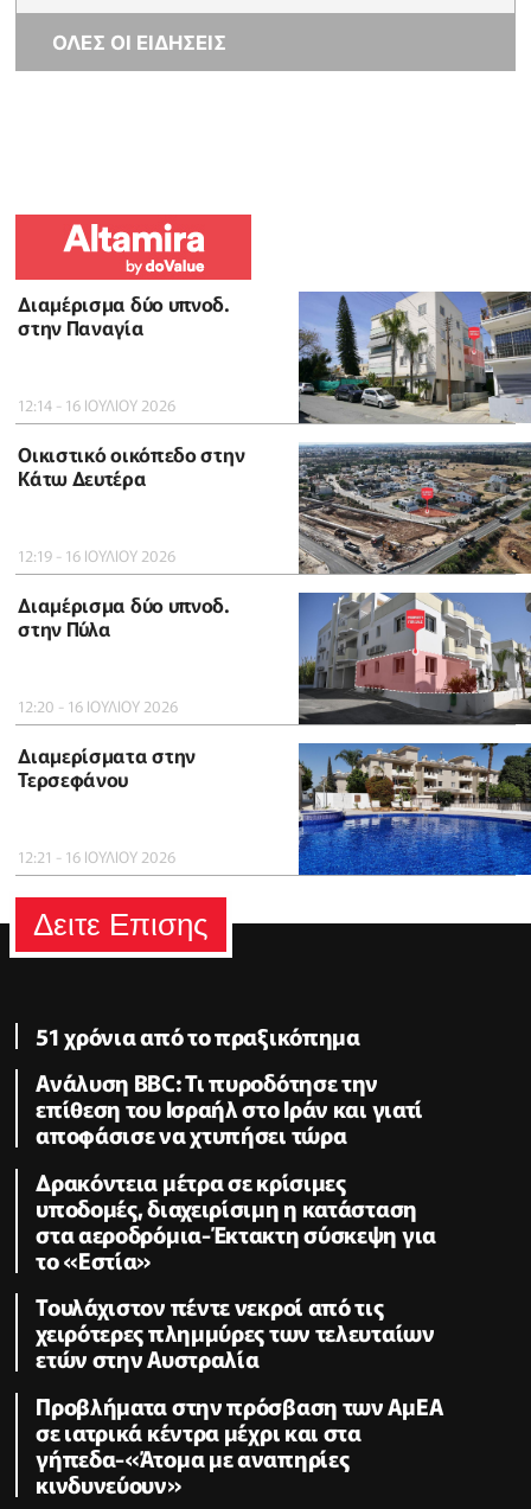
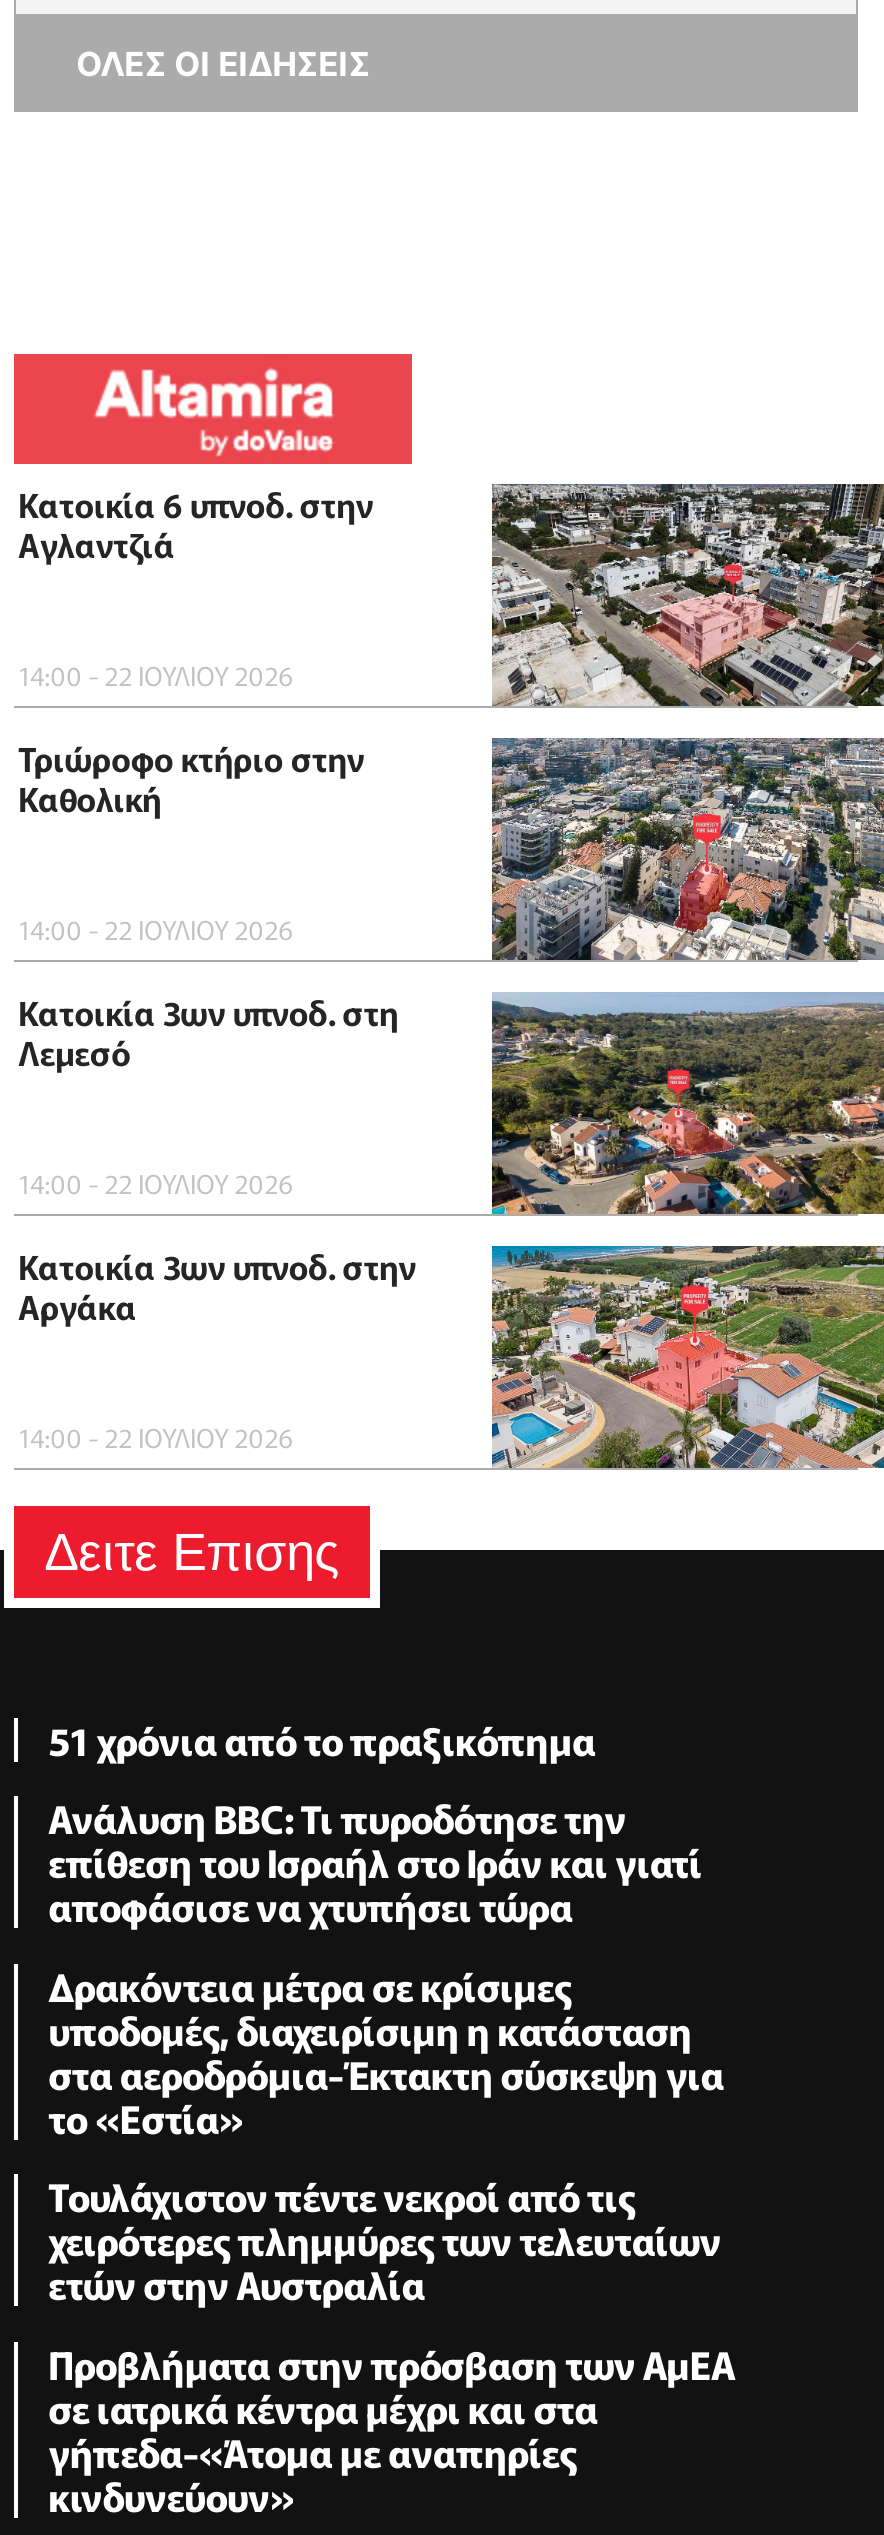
[18,289,229,341] Διαμέρισμα δύο υπνοδ. | στην Παναγία -> [18,480,373,568] Κατοικία 6 υπνοδ. στην | Αγλαντζιά
[298,290,527,424] [image] -> [490,482,878,708] [image]
[18,393,176,416] 12:14 - 16 ΙΟΥΛΙΟΥ 2026 -> [18,655,292,693] 14:00 - 22 ΙΟΥΛΙΟΥ 2026
[18,439,244,492] Οικιστικό οικόπεδο στην | Κάτω Δευτέρα -> [18,733,364,821] Τριώροφο κτήριο στην | Καθολική
[299,442,527,575] [image] -> [492,738,878,962] [image]
[18,544,176,566] 12:19 - 16 ΙΟΥΛΙΟΥ 2026 -> [18,909,292,947] 14:00 - 22 ΙΟΥΛΙΟΥ 2026
[18,590,229,642] Διαμέρισμα δύο υπνοδ. | στην Πύλα -> [18,987,398,1075] Κατοικία 3ων υπνοδ. στη | Λεμεσό
[298,593,527,725] [image] -> [490,992,878,1216] [image]
[18,694,178,717] 12:20 - 16 ΙΟΥΛΙΟΥ 2026 -> [18,1163,292,1201] 14:00 - 22 ΙΟΥΛΙΟΥ 2026
[18,740,196,793] Διαμερίσματα στην | Τερσεφάνου -> [18,1241,416,1329] Κατοικία 3ων υπνοδ. στην | Αργάκα
[298,742,527,876] [image] -> [490,1244,878,1470] [image]
[18,845,176,867] 12:21 - 16 ΙΟΥΛΙΟΥ 2026 -> [18,1417,292,1455] 14:00 - 22 ΙΟΥΛΙΟΥ 2026

